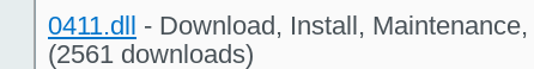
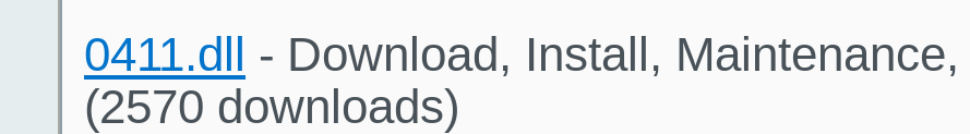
[48,39,254,69] (2561 downloads) -> [84,80,459,134] (2570 downloads)

